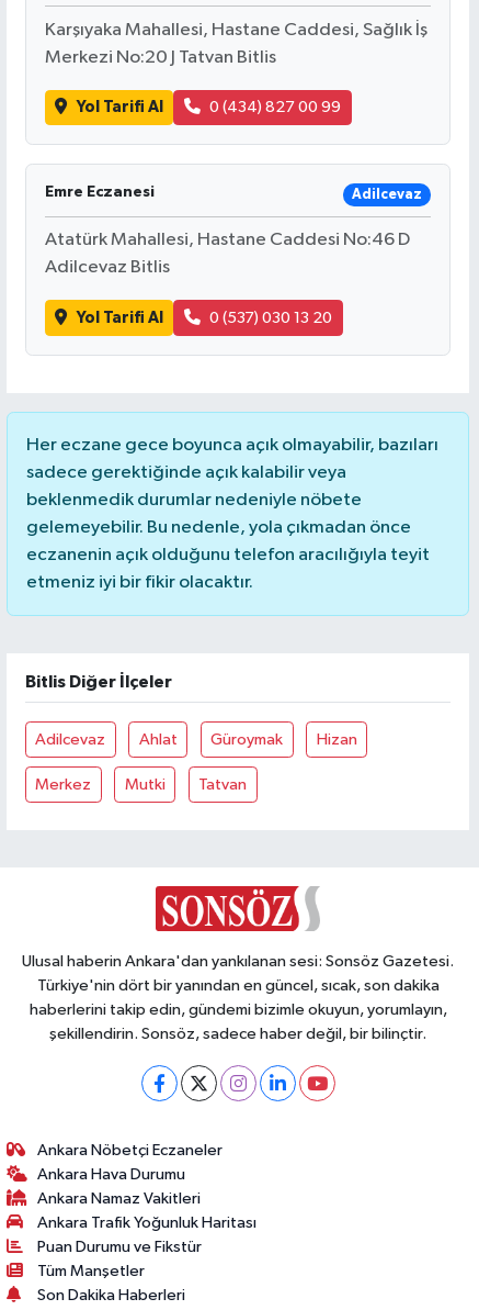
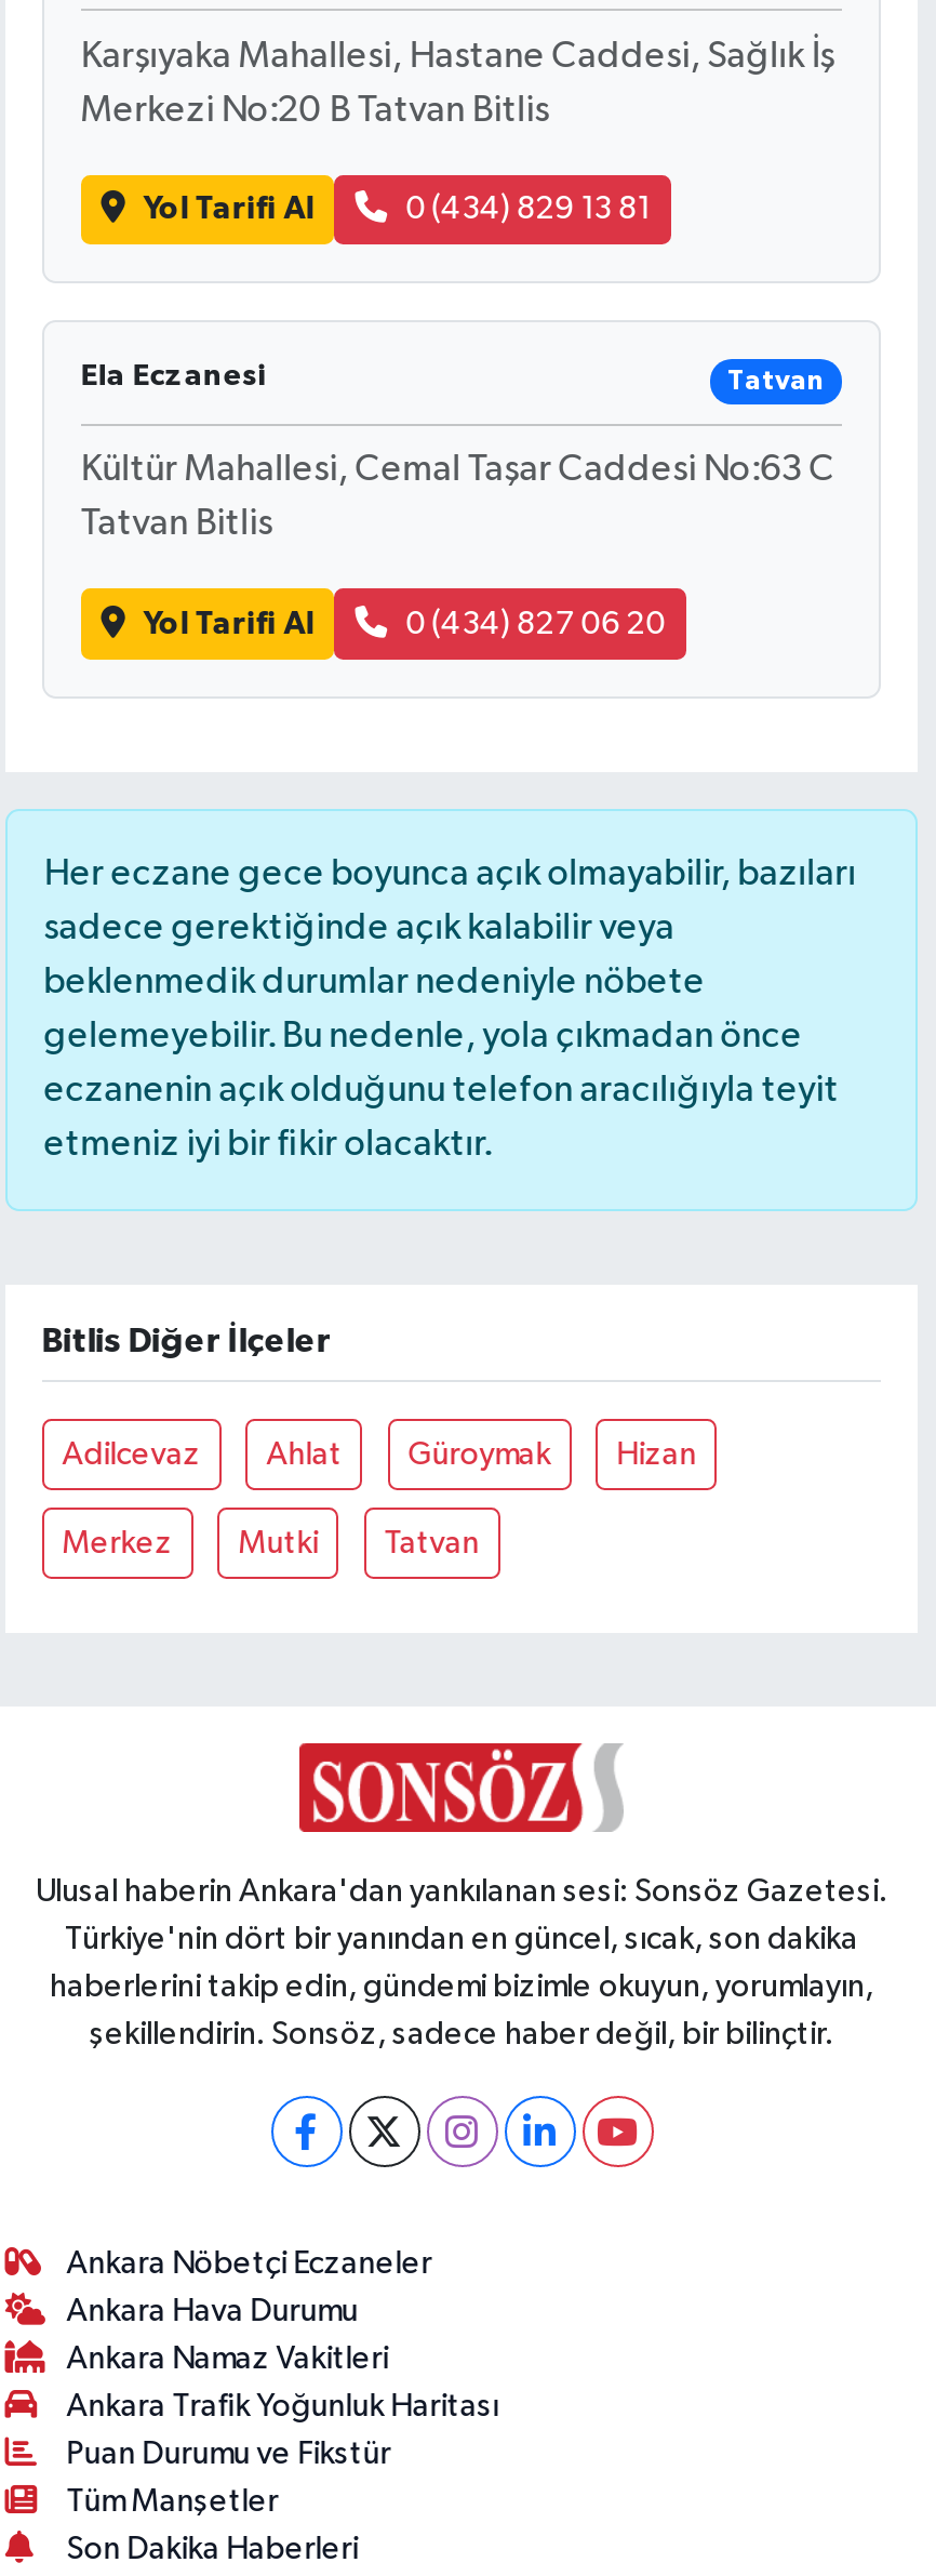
[45,48,276,67] Merkezi No:20 J Tatvan Bitlis -> [81,93,550,130] Merkezi No:20 B Tatvan Bitlis
[210,99,341,116] 0 (434) 827 00 99 -> [406,193,650,225] 0 (434) 829 13 81
[45,185,422,202] Emre Eczanesi | Adilcevaz -> [81,362,825,396] Ela Eczanesi | Tatvan
[45,231,410,250] Atatürk Mahallesi, Hastane Caddesi No:46 D -> [81,453,835,489] Kültür Mahallesi, Cemal Taşar Caddesi No:63 C
[45,258,170,277] Adilcevaz Bitlis -> [81,507,273,544] Tatvan Bitlis
[210,309,332,326] 0 (537) 030 13 20 -> [406,607,665,639] 0 (434) 827 06 20

